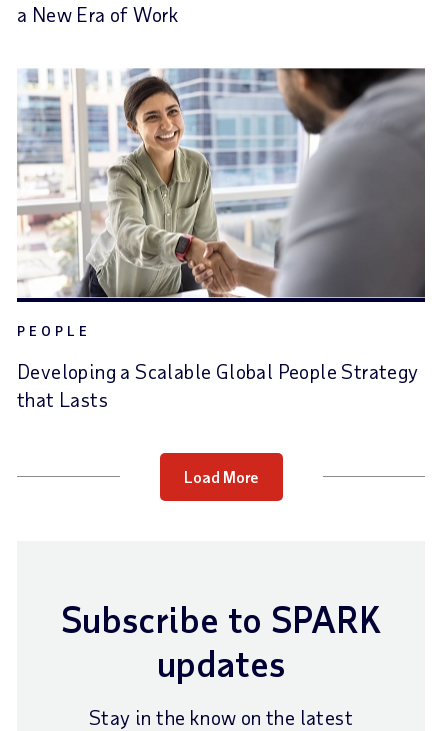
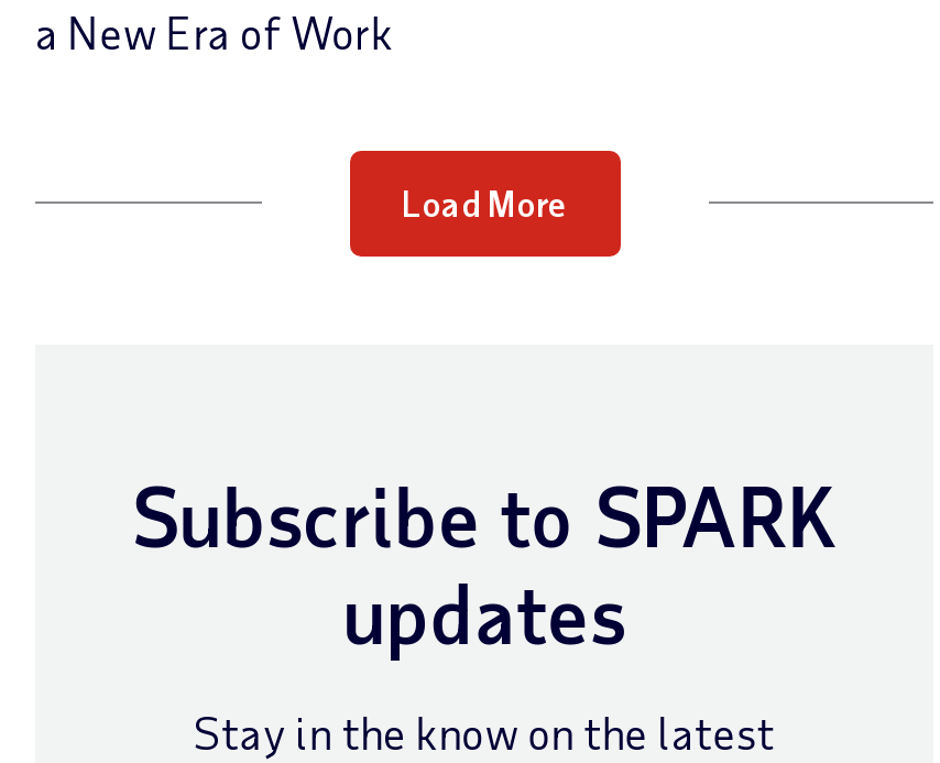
[16,67,426,410] [image] | PEOPLE | Developing a Scalable Global People Strategy | that Lasts -> none

